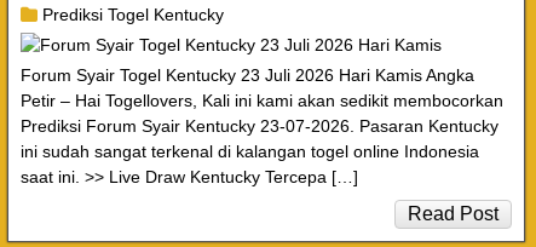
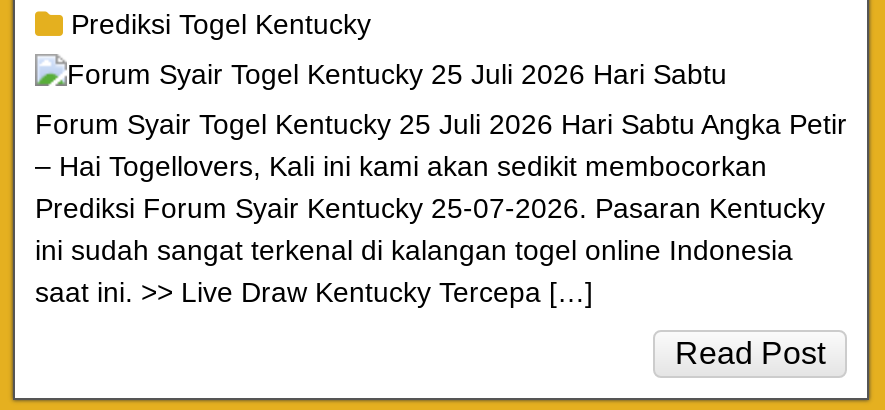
[21,66,503,136] Forum Syair Togel Kentucky 23 Juli 2026 Hari Kamis Angka | Petir – Hai Togellovers, Kali ini kami akan sedikit membocorkan | Prediksi Forum Syair Kentucky 23-07-2026. Pasaran Kentucky -> [35,109,847,225] Forum Syair Togel Kentucky 25 Juli 2026 Hari Sabtu Angka Petir | – Hai Togellovers, Kali ini kami akan sedikit membocorkan | Prediksi Forum Syair Kentucky 25-07-2026. Pasaran Kentucky

